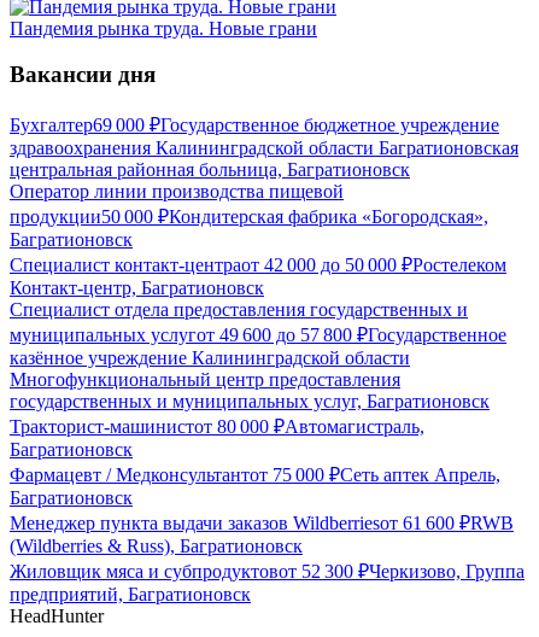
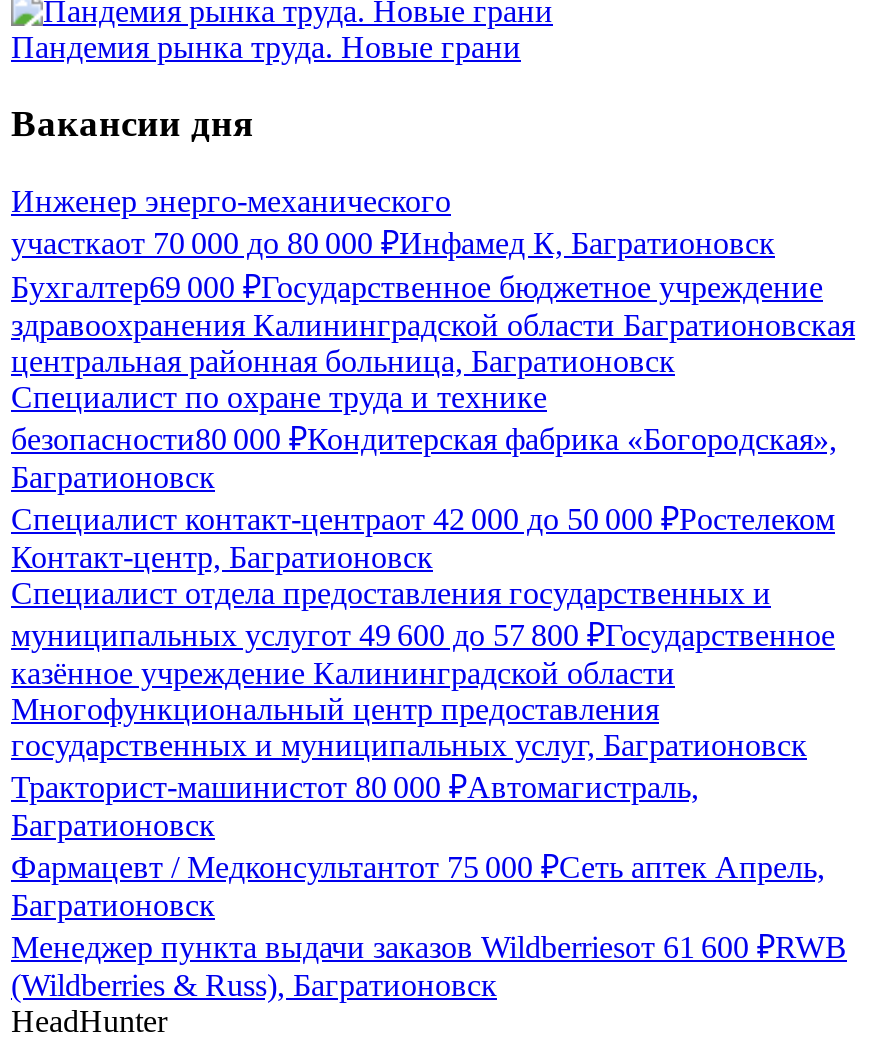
none -> [11,184,775,260] Инженер энерго-механического | участкаот 70 000 до 80 000 ₽Инфамед К, Багратионовск
moved [10,138,519,180] -> [11,308,855,378]: здравоохранения Калининградской области Багратионовская | центральная районная больница, Багратионовск
[10,181,488,227] Оператор линии производства пищевой | продукции50 000 ₽Кондитерская фабрика «Богородская», -> [11,380,837,456] Специалист по охране труда и технике | безопасности80 000 ₽Кондитерская фабрика «Богородская»,
moved [10,229,514,556] -> [11,460,847,1002]: Багратионовск | Специалист контакт-центраот 42 000 до 50 000 ₽Ростелеком | Контакт-центр, Багратионовск | ... | Менеджер пункта выдачи заказов Wildberriesот 61 600 ₽RWB | (Wildberries & Russ), Багратионовск
[10,561,525,605] Жиловщик мяса и субпродуктовот 52 300 ₽Черкизово, Группа | предприятий, Багратионовск -> none

